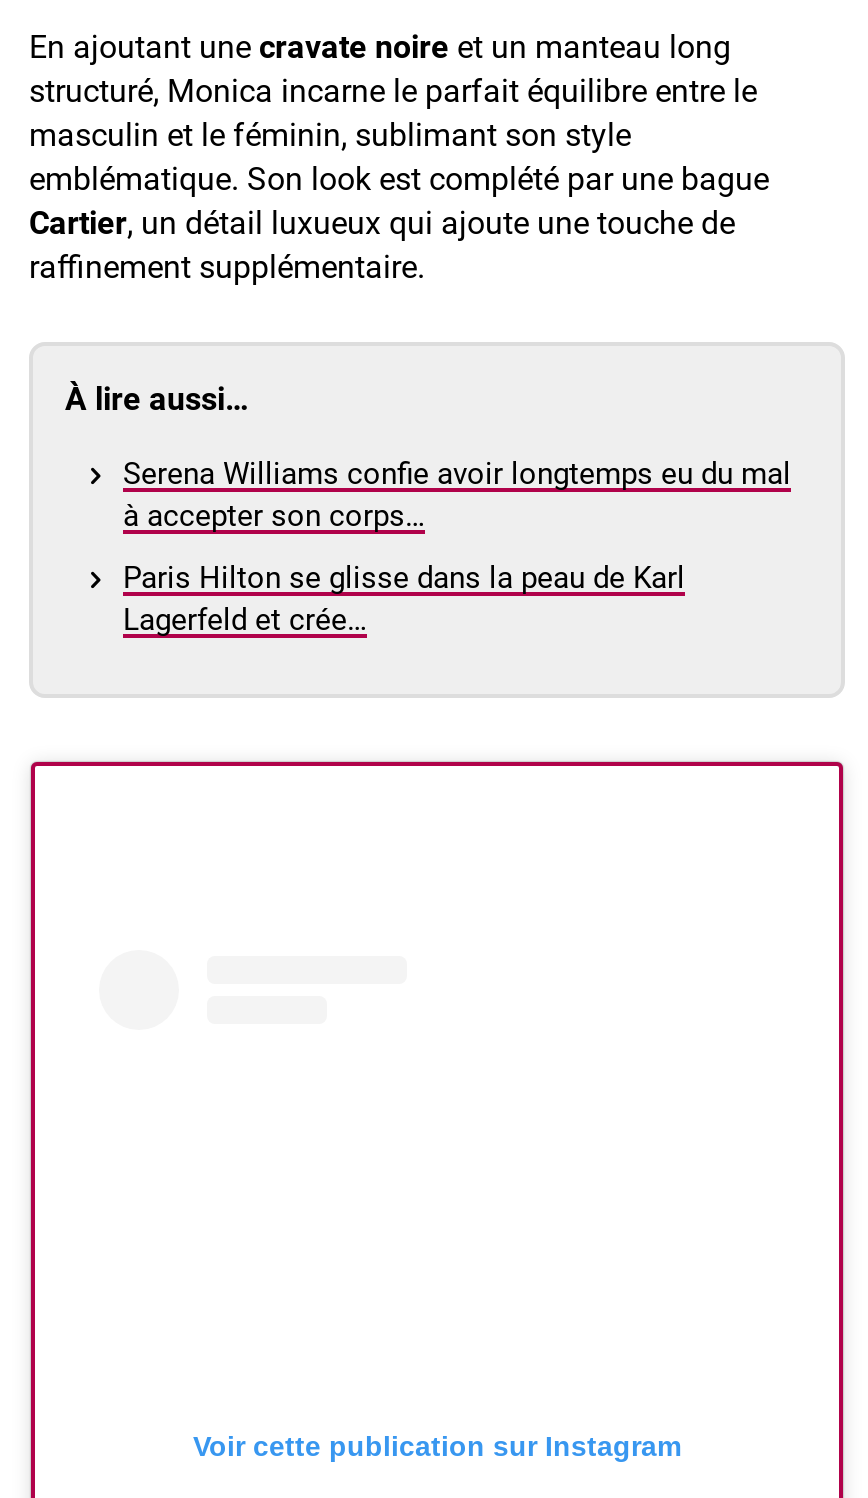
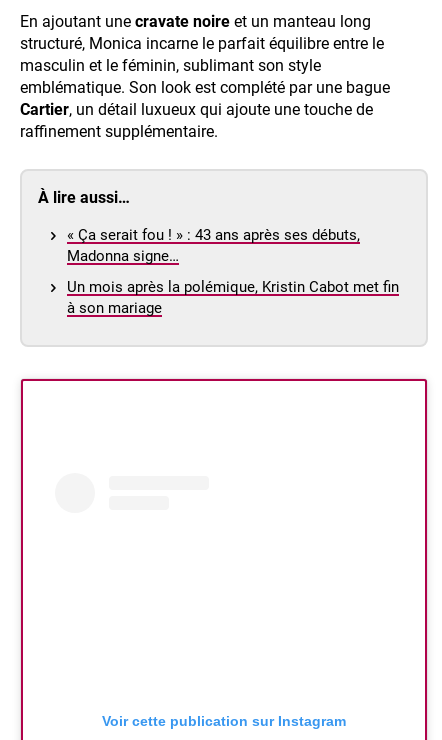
[123,457,791,535] Serena Williams confie avoir longtemps eu du mal | à accepter son corps… -> [67,226,360,265] « Ça serait fou ! » : 43 ans après ses débuts, | Madonna signe…
[123,561,685,639] Paris Hilton se glisse dans la peau de Karl | Lagerfeld et crée… -> [67,278,399,317] Un mois après la polémique, Kristin Cabot met fin | à son mariage

